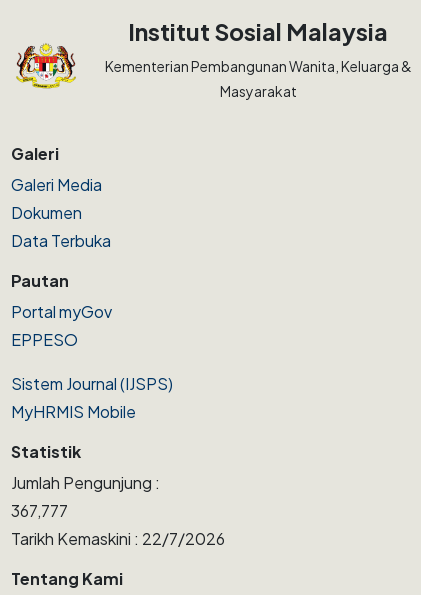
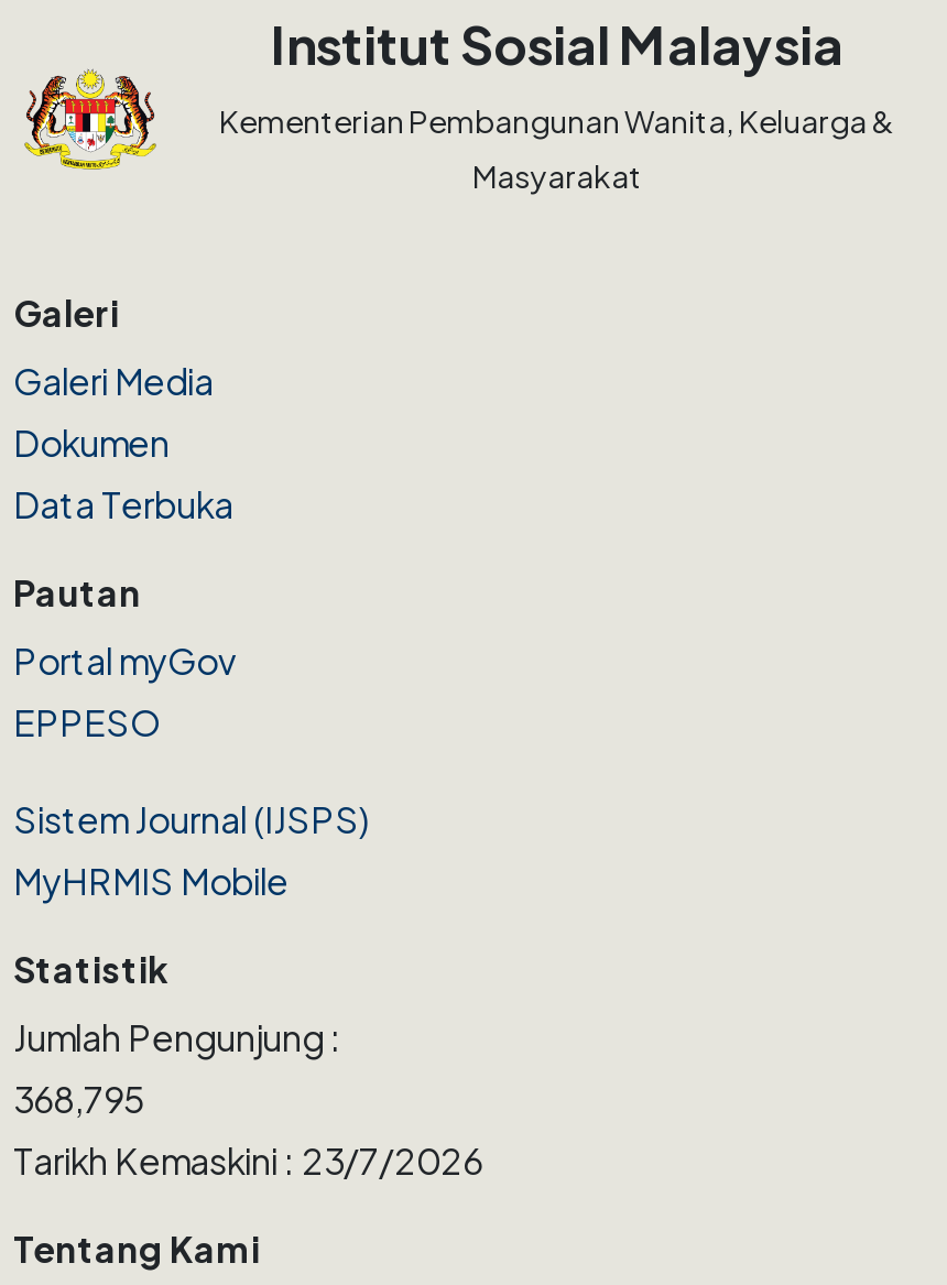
[11,500,68,521] 367,777 -> [13,1076,145,1122] 368,795
[11,528,225,549] Tarikh Kemaskini : 22/7/2026 -> [13,1138,482,1184] Tarikh Kemaskini : 23/7/2026

